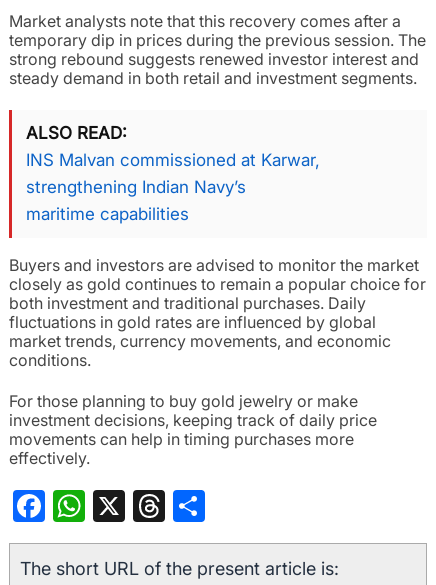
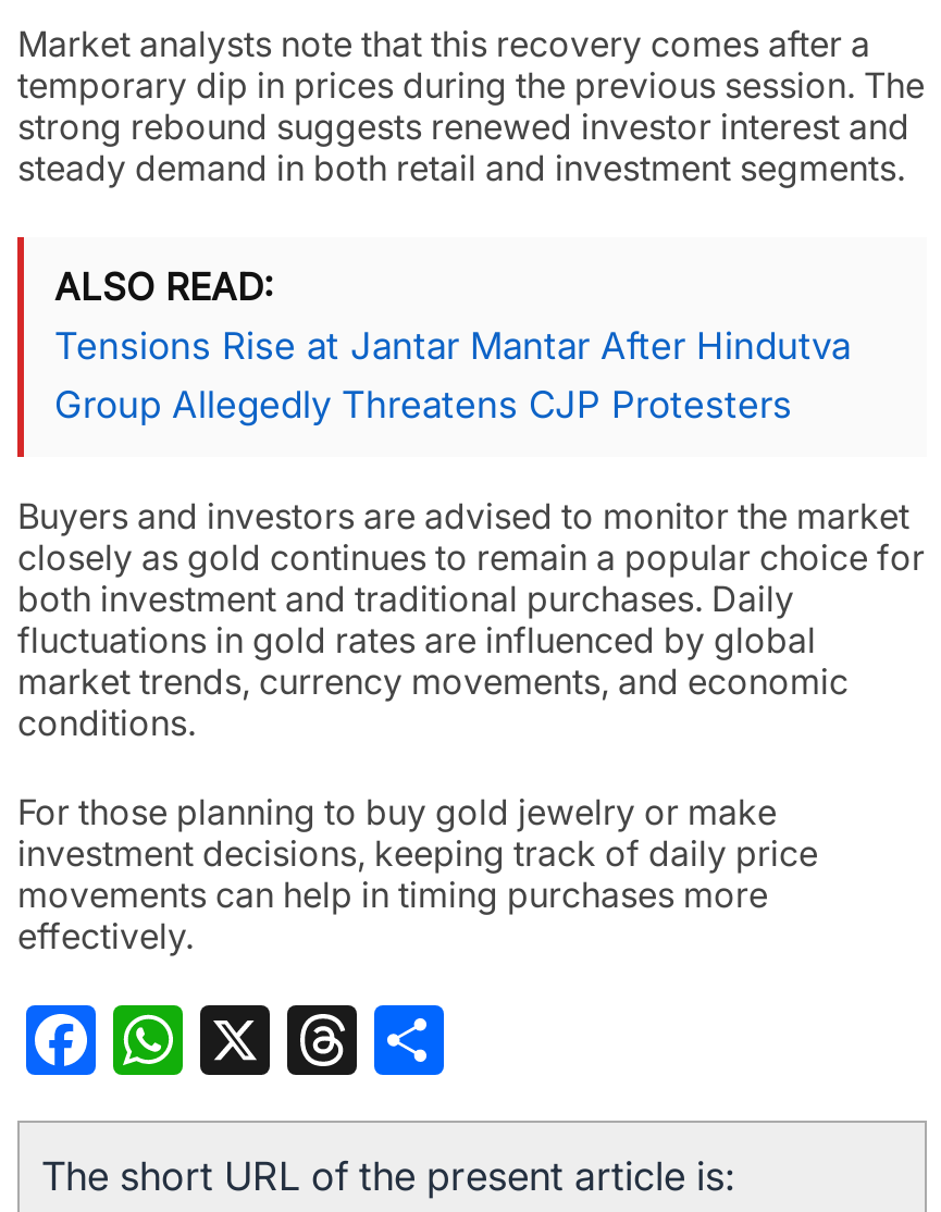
[26,150,320,224] INS Malvan commissioned at Karwar, | strengthening Indian Navy’s | maritime capabilities -> [54,324,851,426] Tensions Rise at Jantar Mantar After Hindutva | Group Allegedly Threatens CJP Protesters

